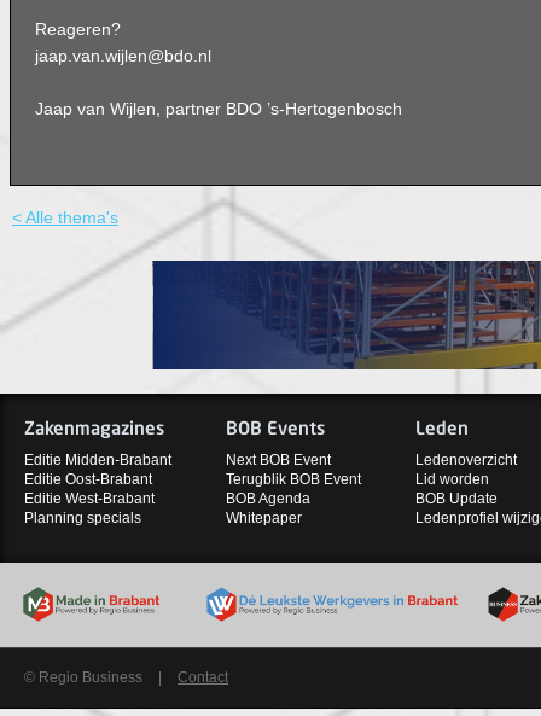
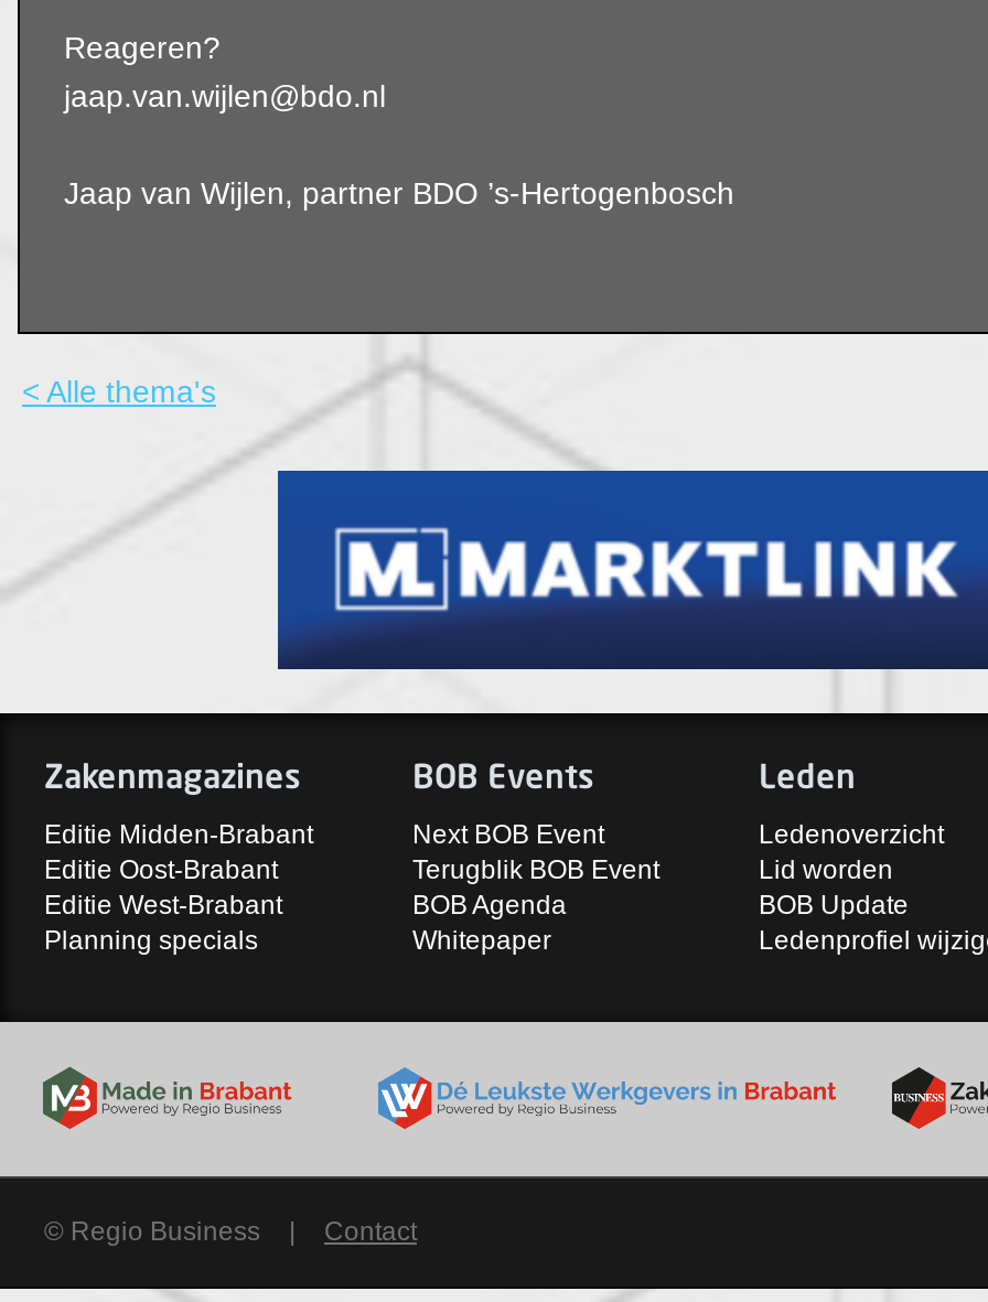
[151,260,537,371] [image] -> [276,469,981,671] [image]

